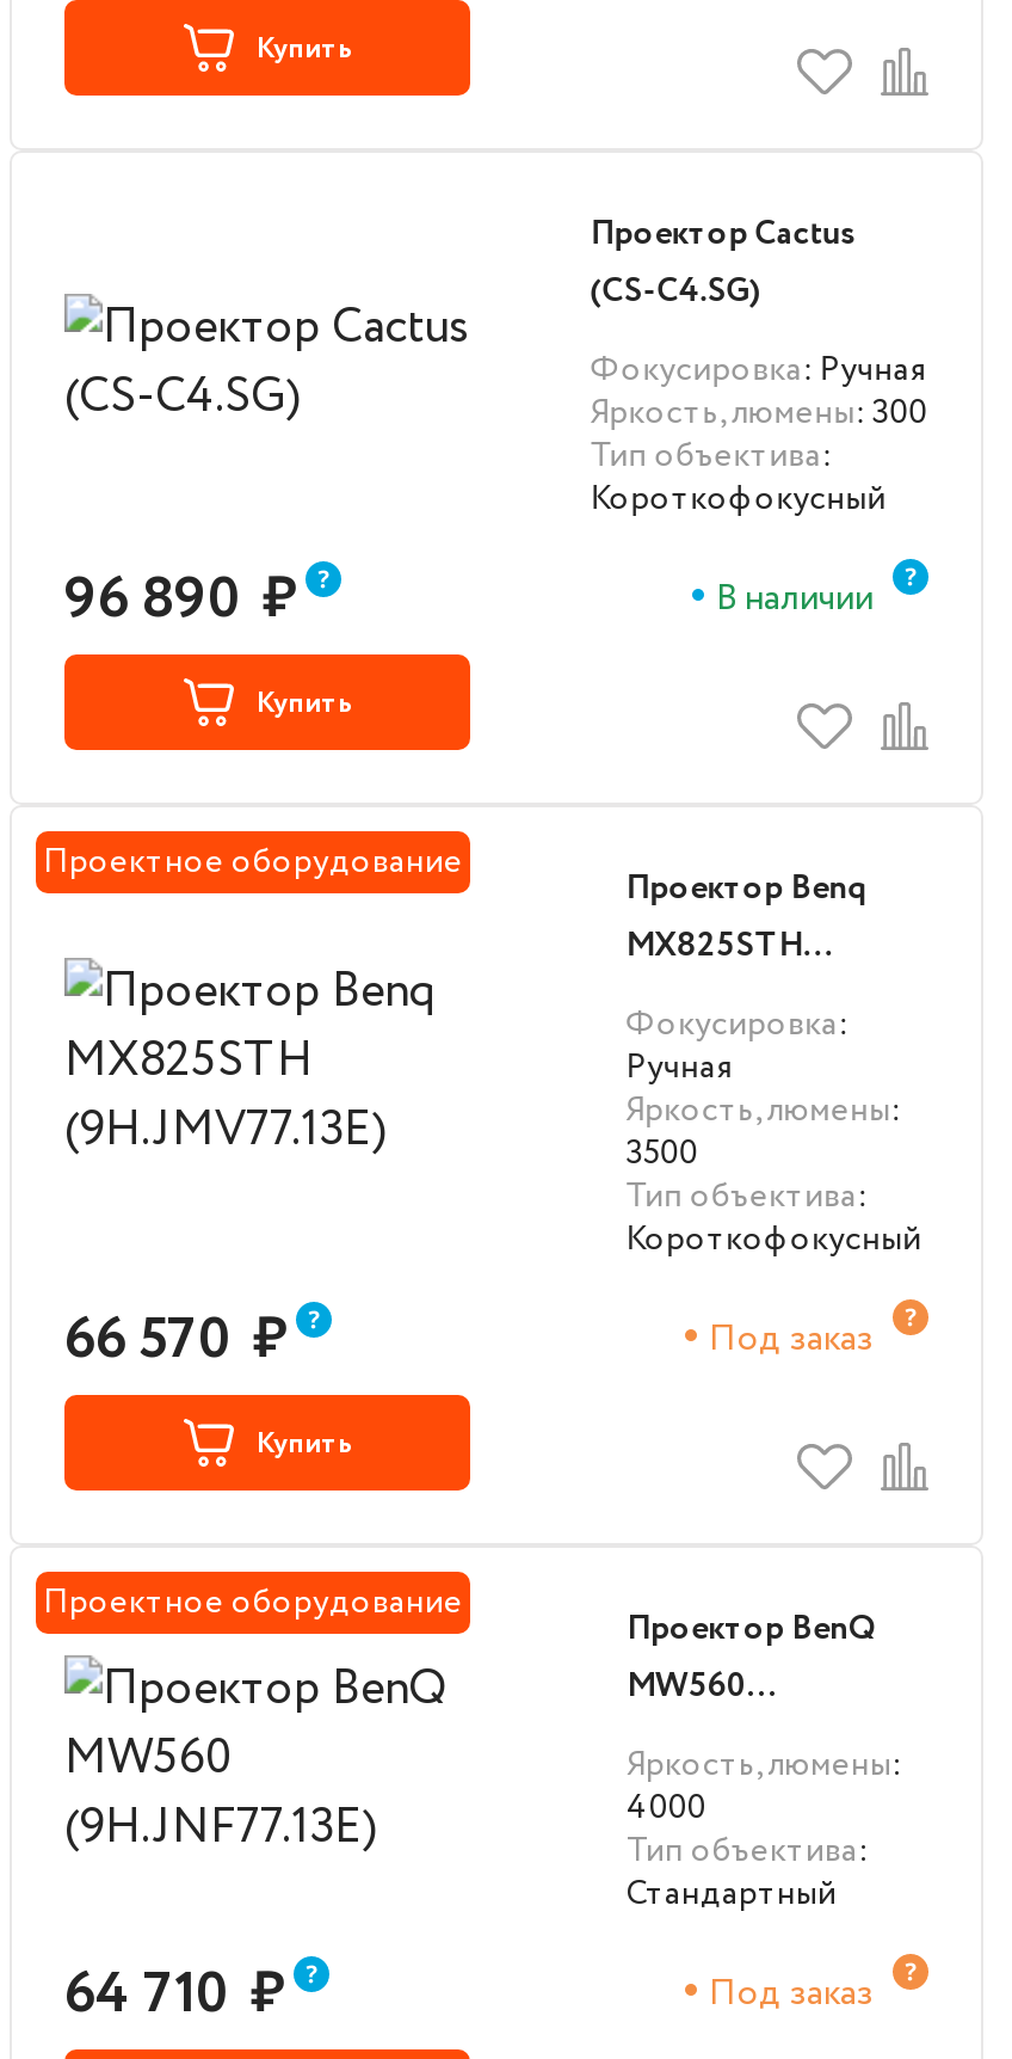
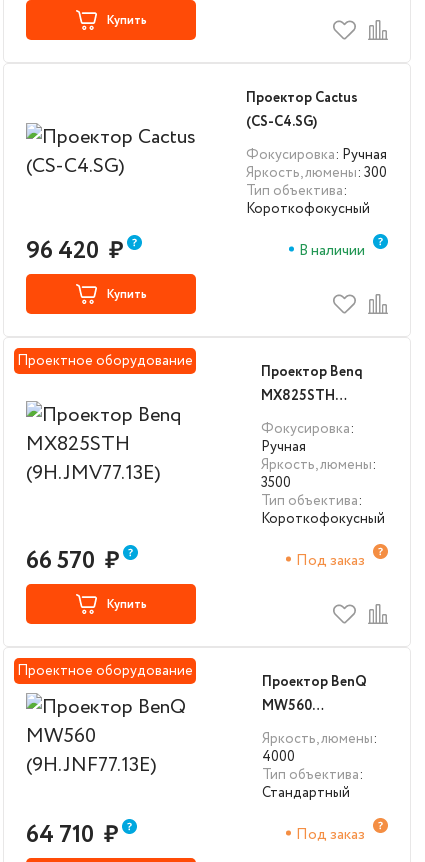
[64,559,296,643] 96 890 ₽ -> [26,234,123,269] 96 420 ₽

